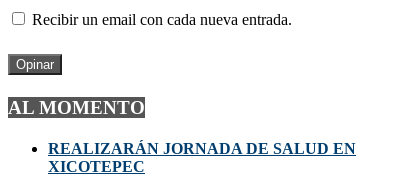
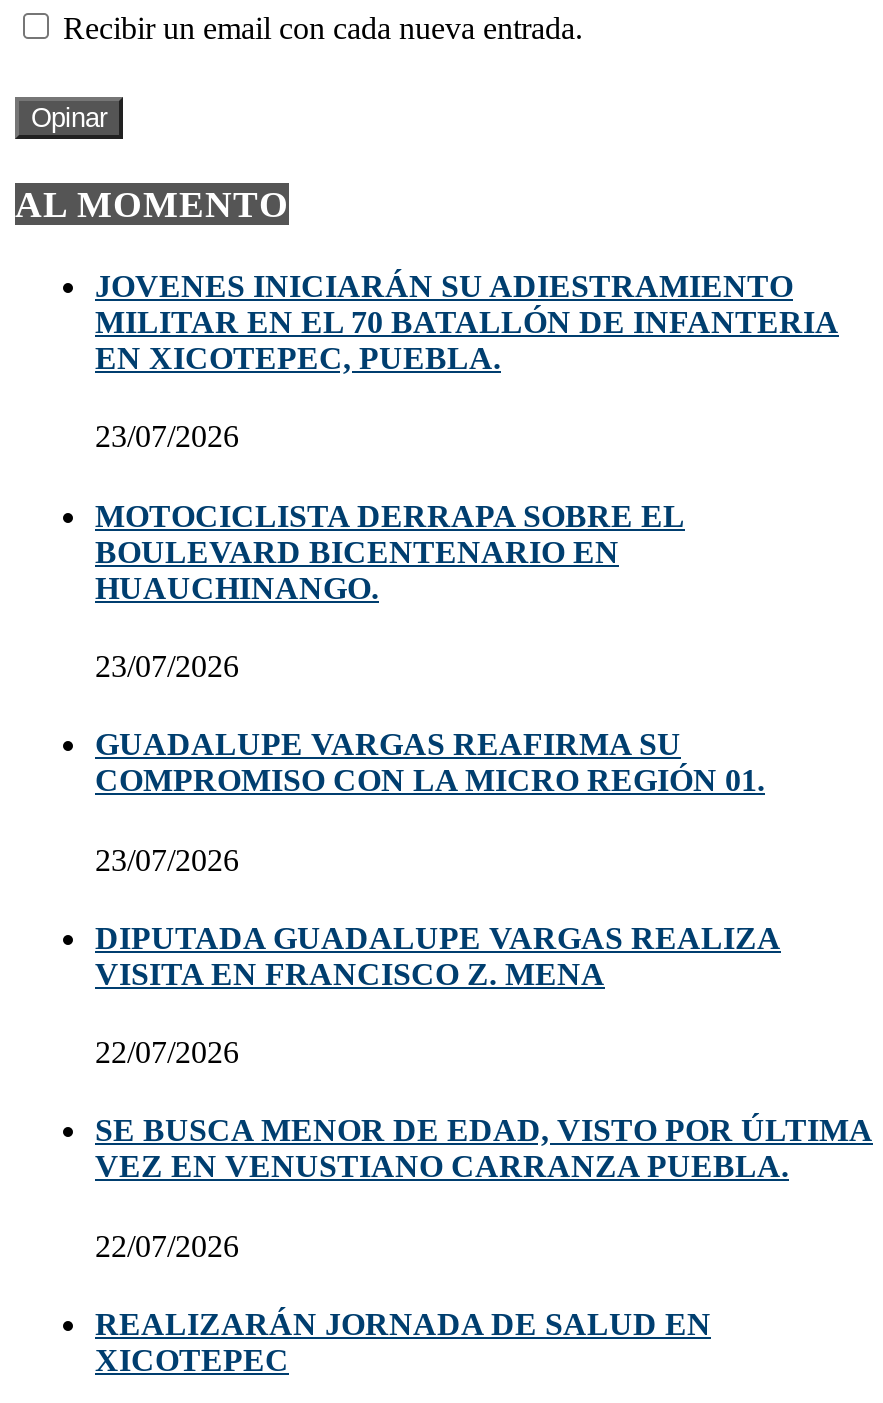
none -> [95,269,873,1262] JOVENES INICIARÁN SU ADIESTRAMIENTO | MILITAR EN EL 70 BATALLÓN DE INFANTERIA | EN XICOTEPEC, PUEBLA. | 23/07/2026 | MOTOCICLISTA DERRAPA SOBRE EL | BOULEVARD BICENTENARIO EN | HUAUCHINANGO. | 23/07/2026 | GUADALUPE VARGAS REAFIRMA SU | COMPROMISO CON LA MICRO REGIÓN 01. | 23/07/2026 | DIPUTADA GUADALUPE VARGAS REALIZA | VISITA EN FRANCISCO Z. MENA | 22/07/2026 | SE BUSCA MENOR DE EDAD, VISTO POR ÚLTIMA | VEZ EN VENUSTIANO CARRANZA PUEBLA. | 22/07/2026

